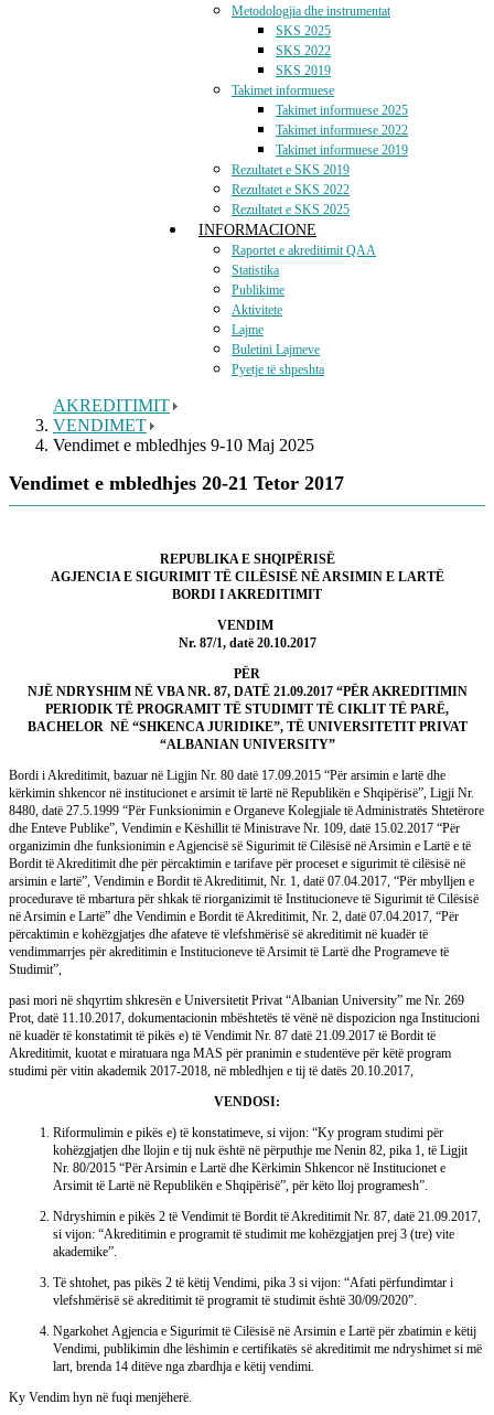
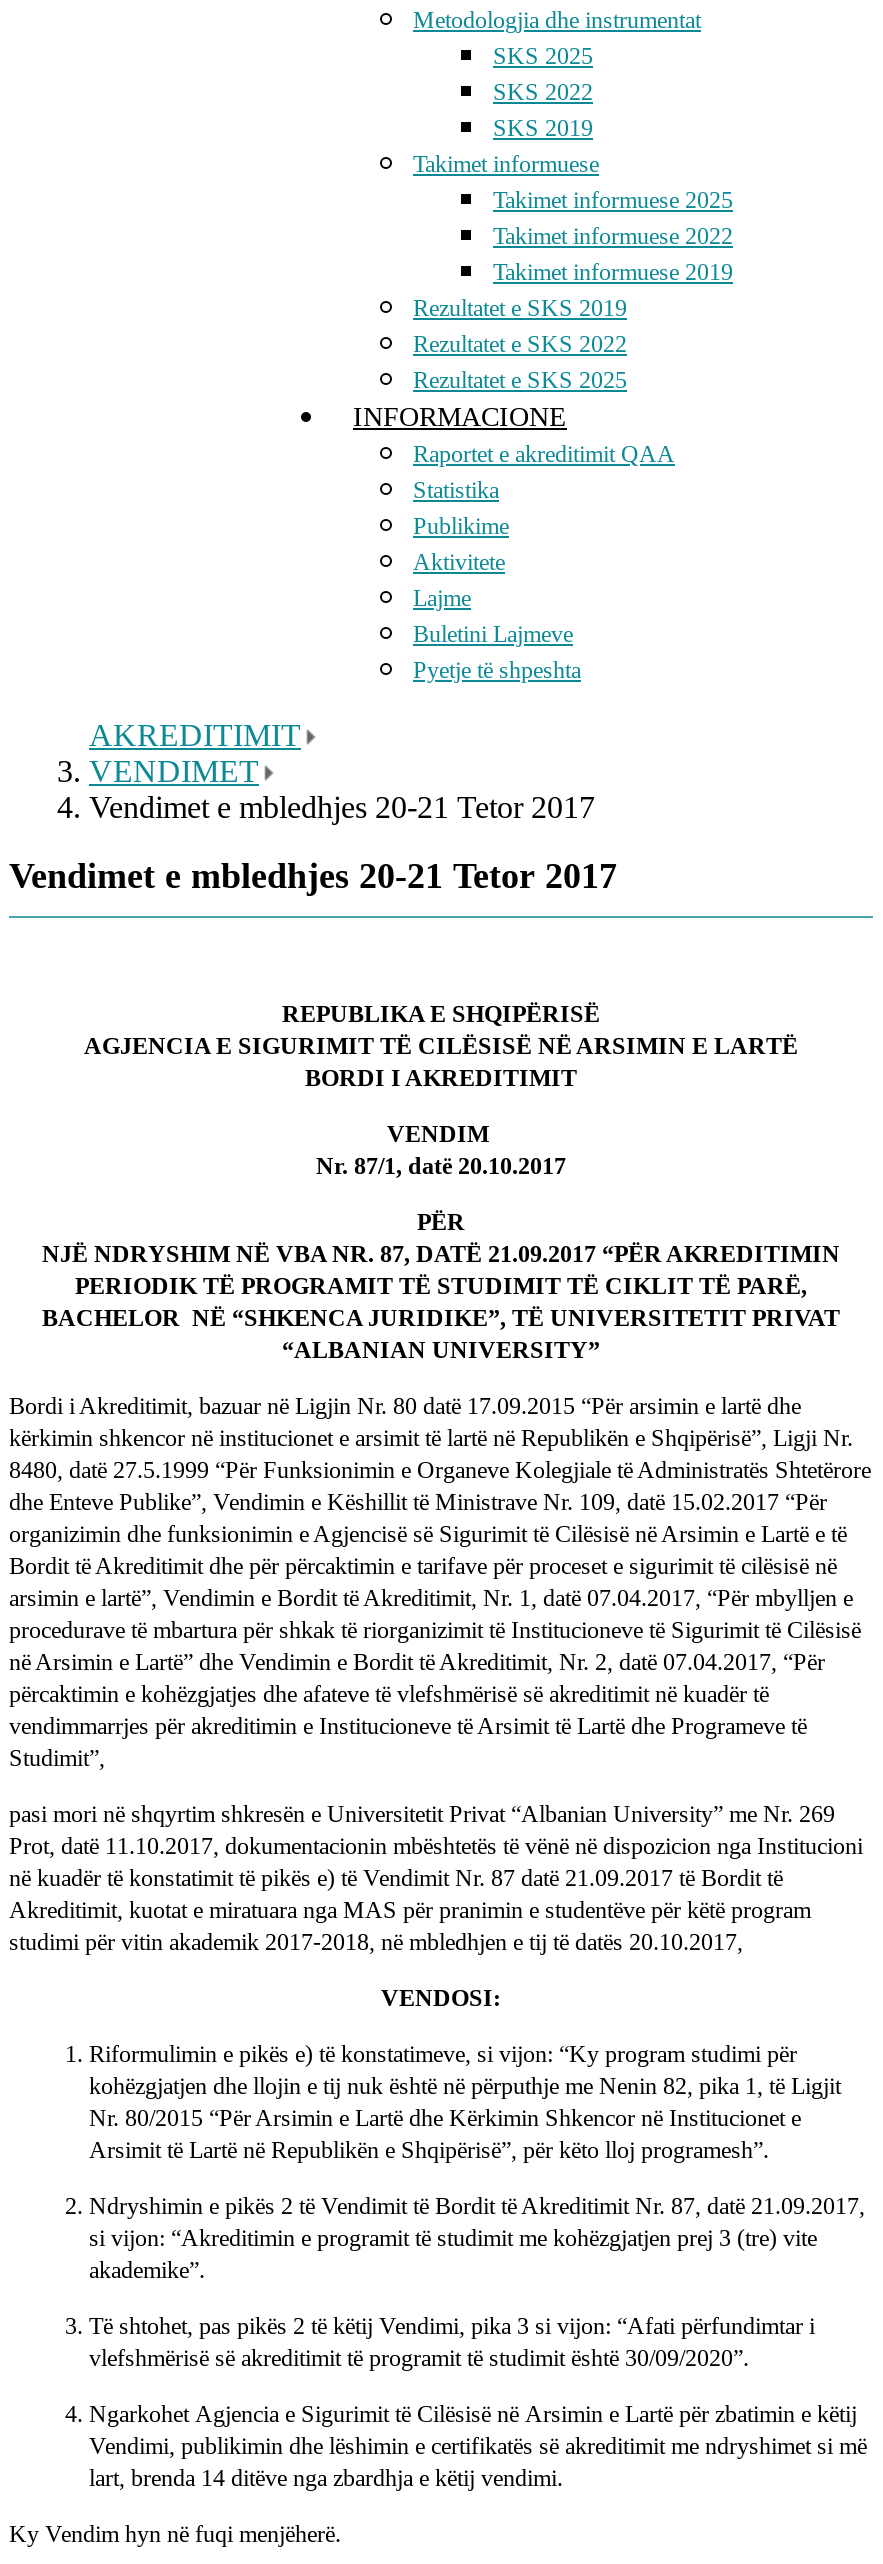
[53,435,314,454] Vendimet e mbledhjes 9-10 Maj 2025 -> [89,790,595,824] Vendimet e mbledhjes 20-21 Tetor 2017

